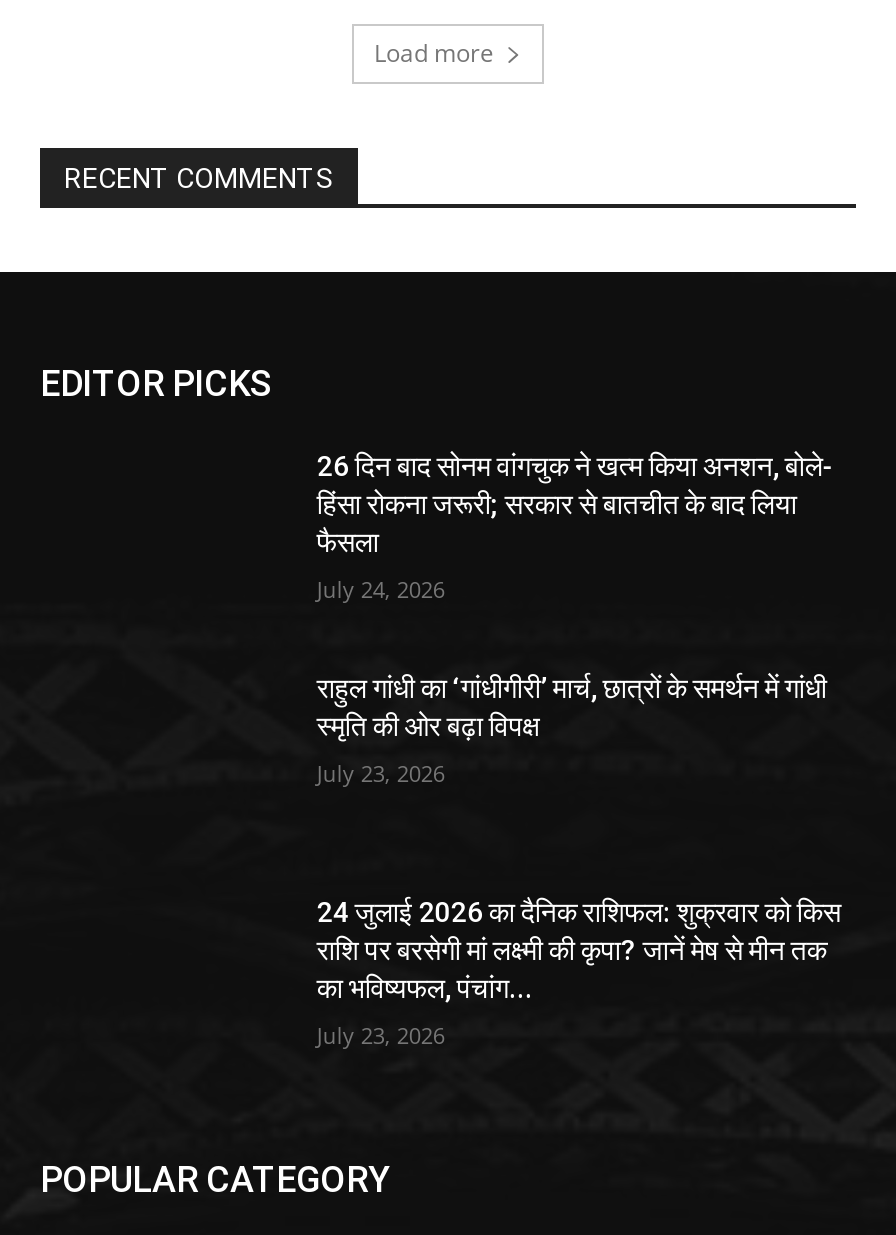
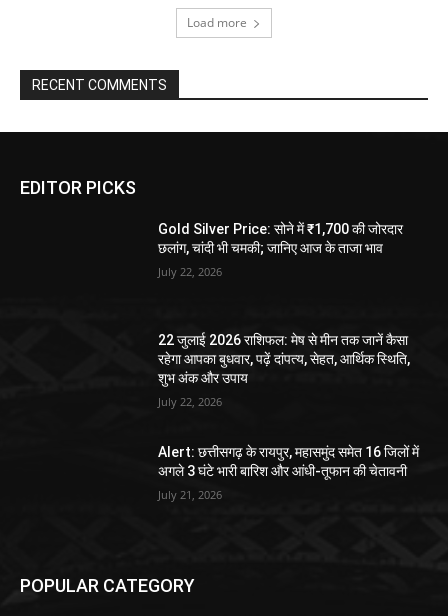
[317,450,835,558] 26 दिन बाद सोनम वांगचुक ने खत्म किया अनशन, बोले- | हिंसा रोकना जरूरी; सरकार से बातचीत के बाद लिया | फैसला -> [158,221,403,256] Gold Silver Price: सोने में ₹1,700 की जोरदार | छलांग, चांदी भी चमकी; जानिए आज के ताजा भाव
[317,574,445,604] July 24, 2026 -> [158,264,222,279] July 22, 2026
[317,673,827,743] राहुल गांधी का ‘गांधीगीरी’ मार्च, छात्रों के समर्थन में गांधी | स्मृति की ओर बढ़ा विपक्ष -> [158,332,410,386] 22 जुलाई 2026 राशिफल: मेष से मीन तक जानें कैसा | रहेगा आपका बुधवार, पढ़ें दांपत्य, सेहत, आर्थिक स्थिति, | शुभ अंक और उपाय
[317,759,445,789] July 23, 2026 -> [158,394,222,409] July 22, 2026
[317,896,841,1004] 24 जुलाई 2026 का दैनिक राशिफल: शुक्रवार को किस | राशि पर बरसेगी मां लक्ष्मी की कृपा? जानें मेष से मीन तक | का भविष्यफल, पंचांग... -> [158,444,419,479] Alert: छत्तीसगढ़ के रायपुर, महासमुंद समेत 16 जिलों में | अगले 3 घंटे भारी बारिश और आंधी-तूफान की चेतावनी
[317,1020,445,1050] July 23, 2026 -> [158,487,222,502] July 21, 2026

